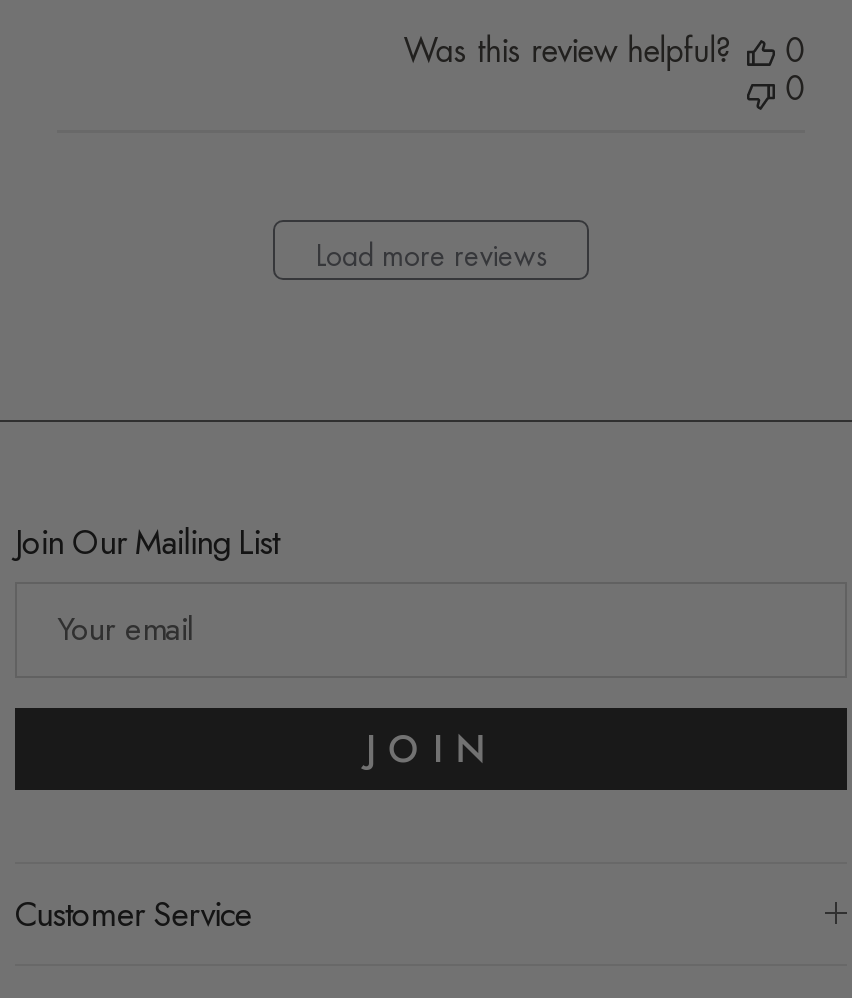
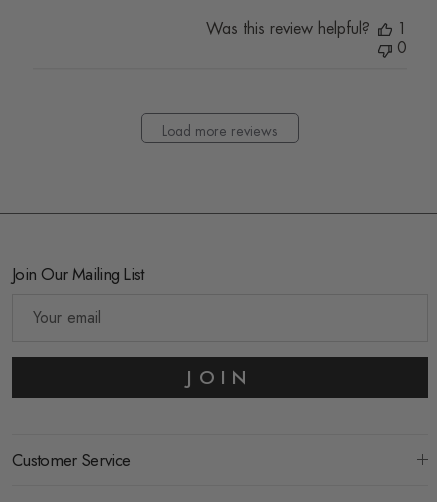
[403,36,805,68] Was this review helpful? 0 -> [206,21,407,37] Was this review helpful? 1

